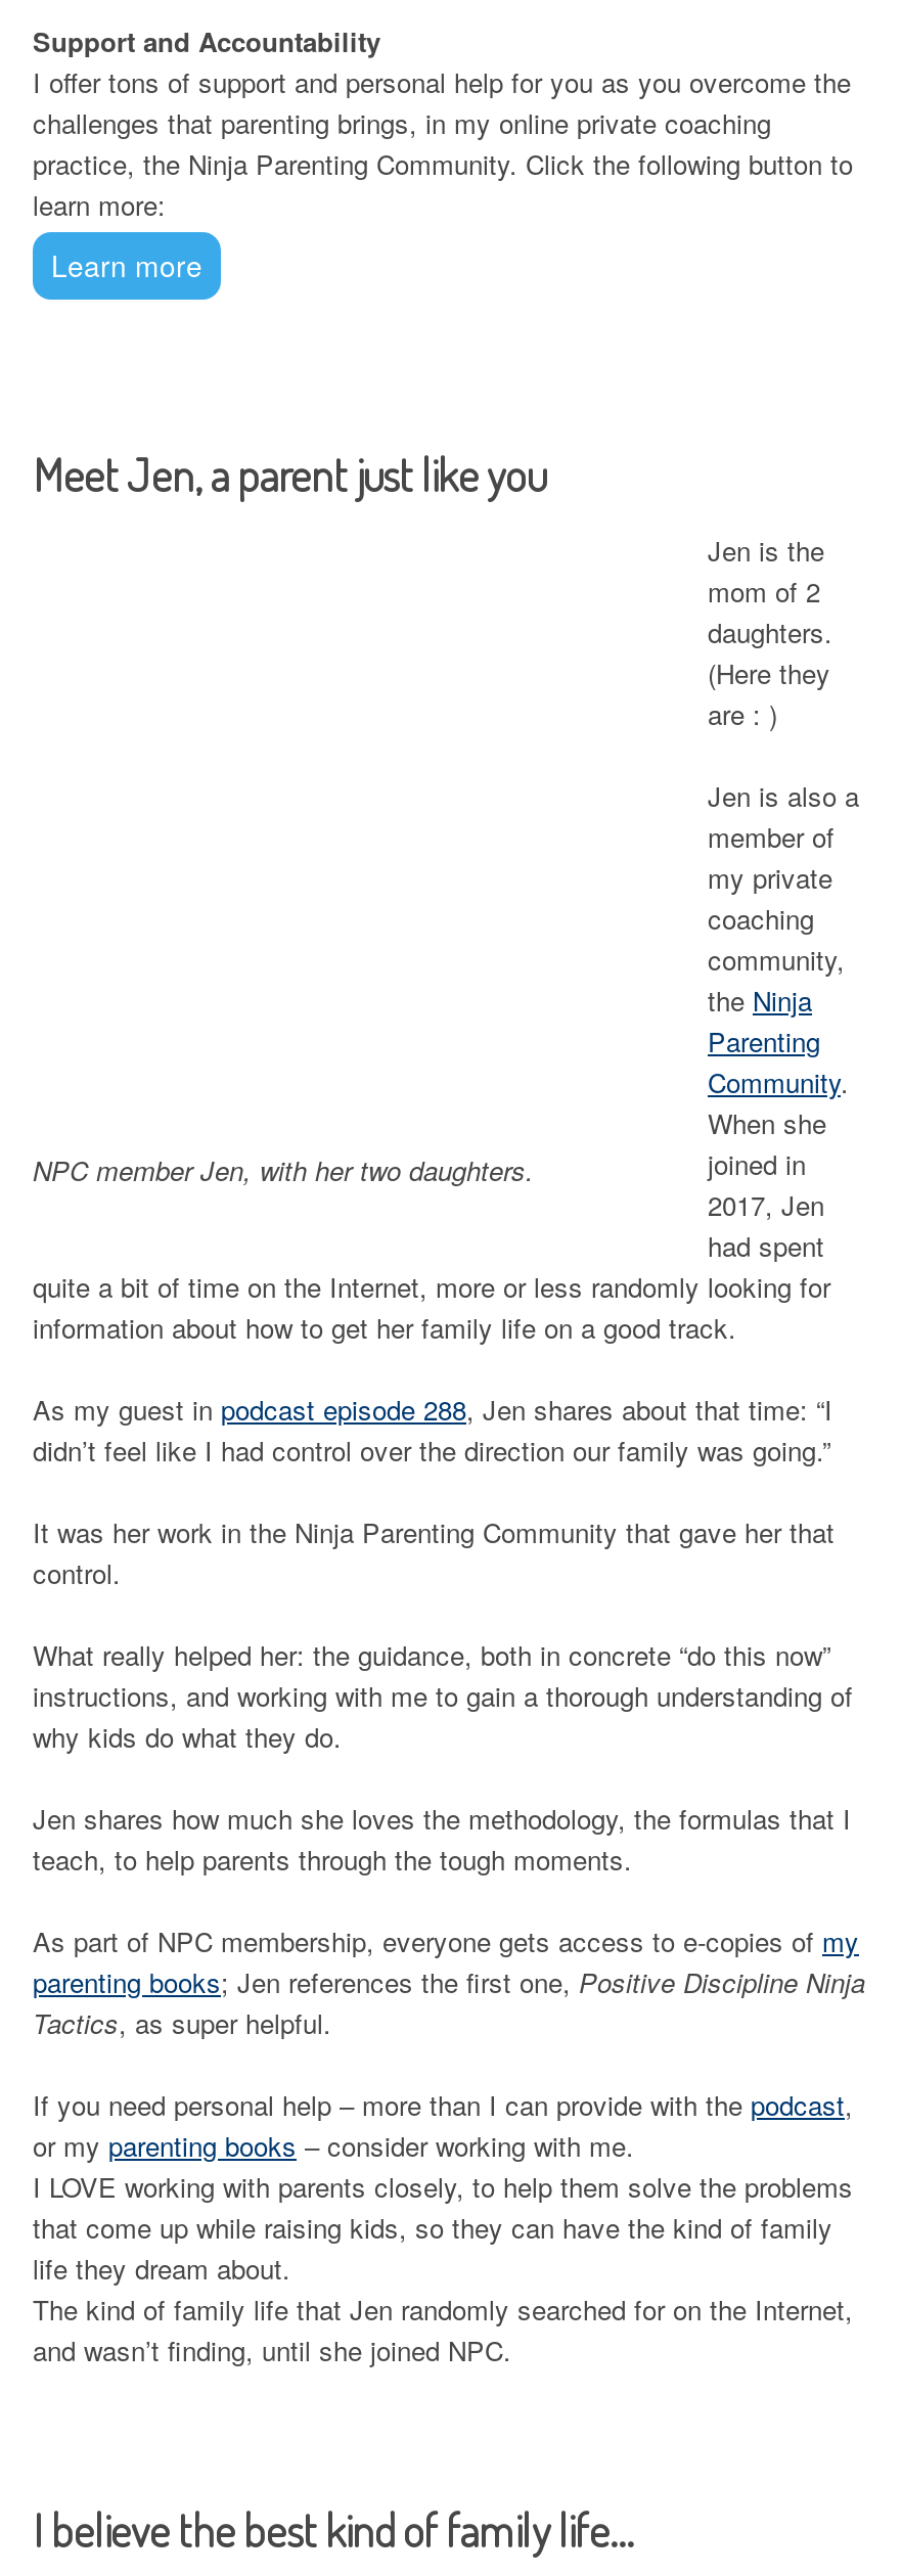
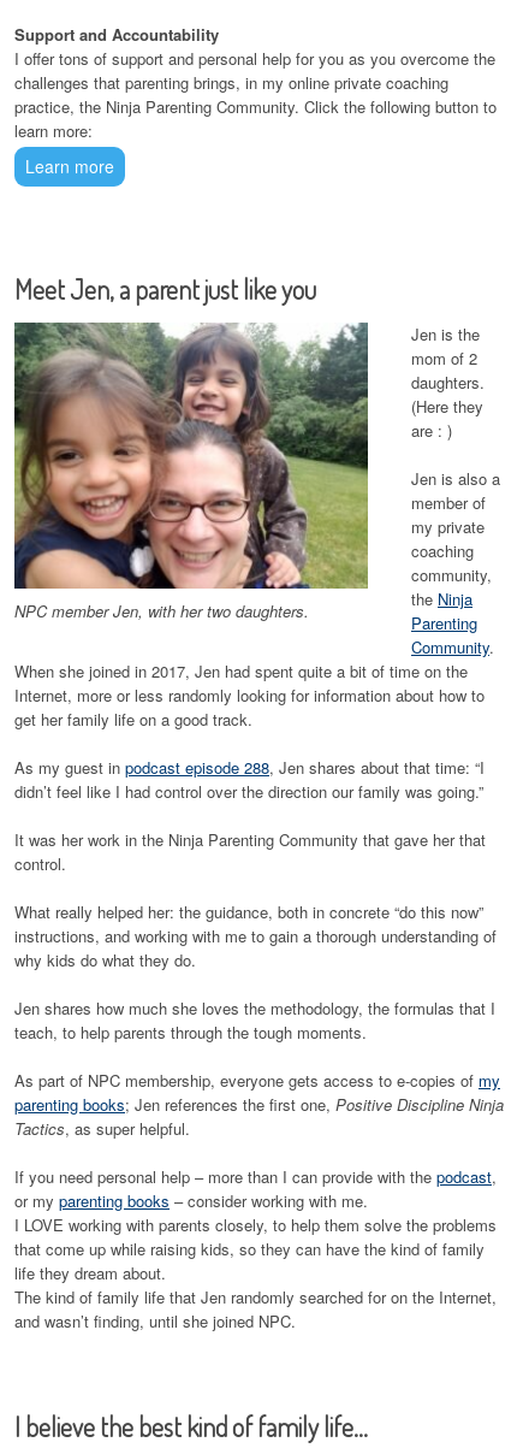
none -> [13,321,369,590] [image]

